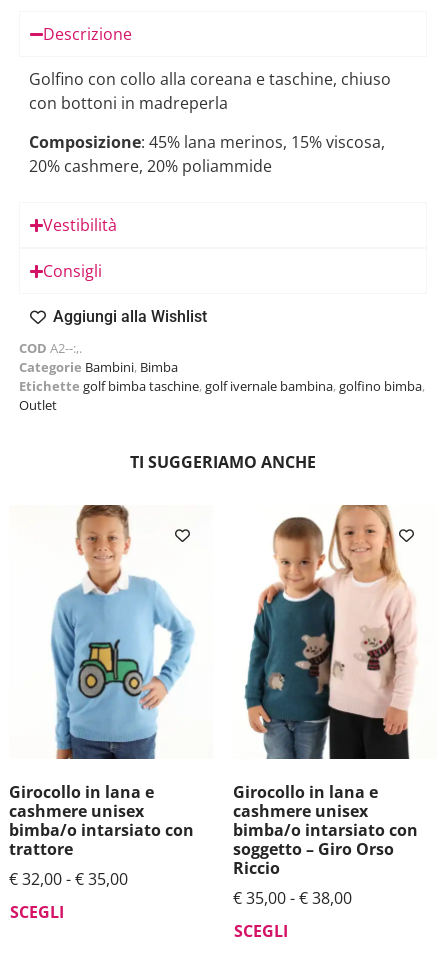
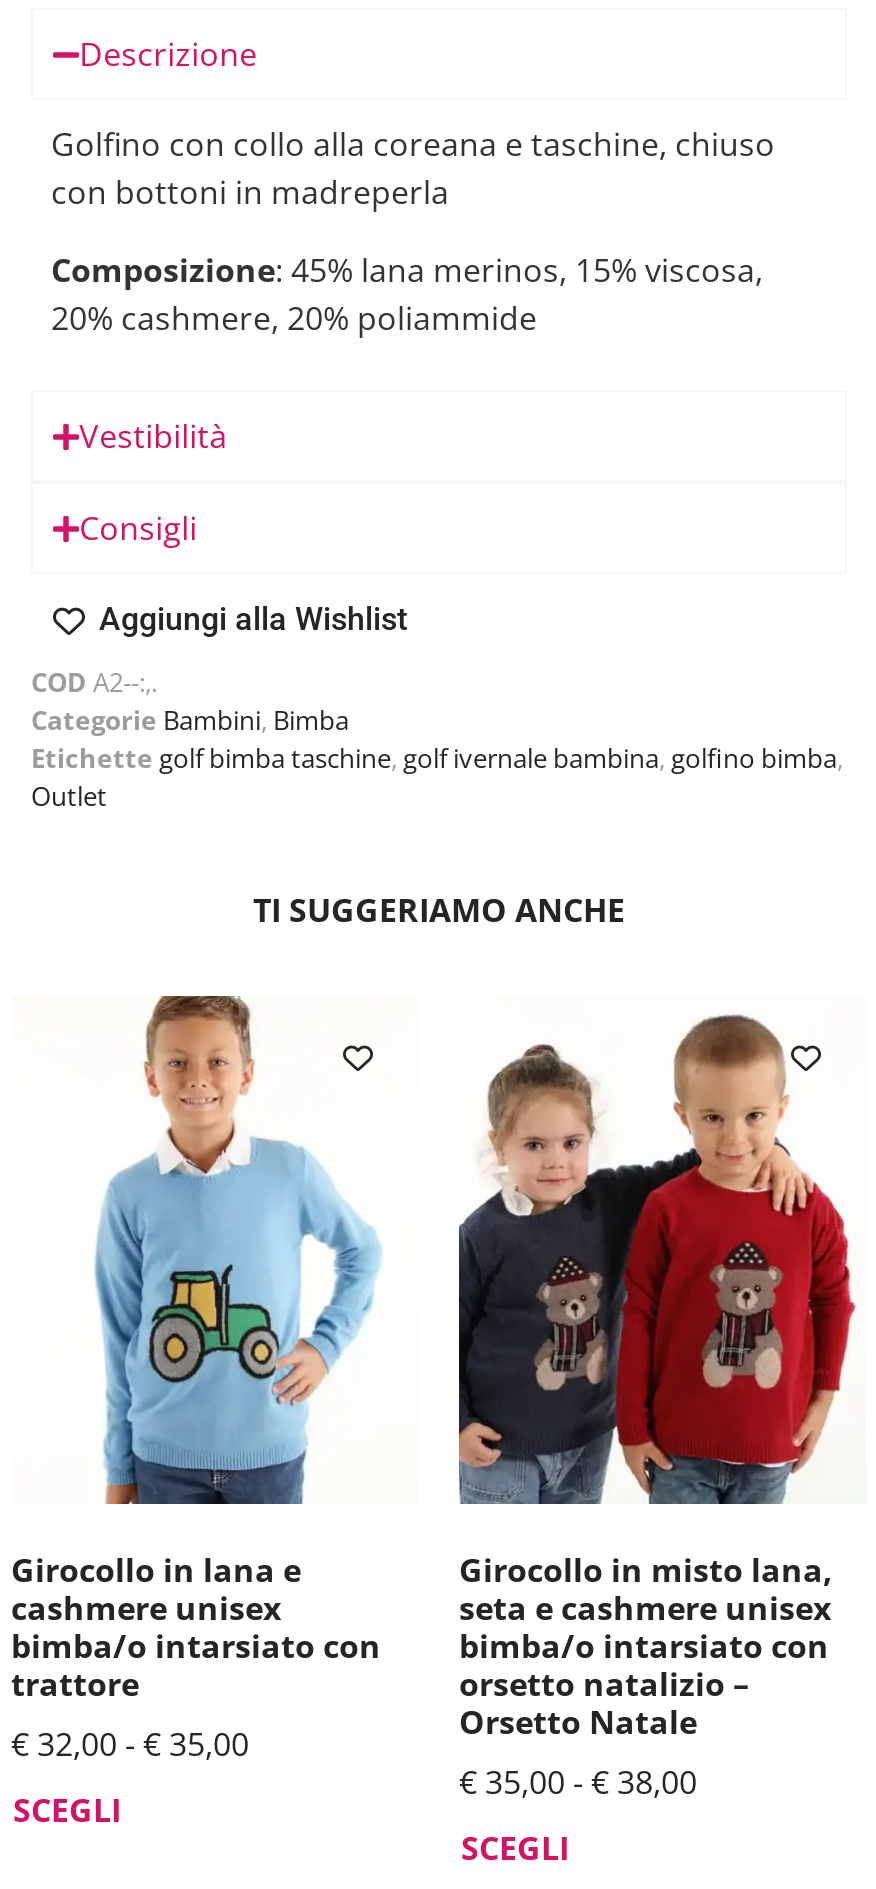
[233,504,431,822] [image] | Girocollo in lana e | cashmere unisex -> [457,996,857,1630] [image] | Girocollo in misto lana, | seta e cashmere unisex
[233,838,394,879] soggetto – Giro Orso | Riccio -> [459,1662,749,1744] orsetto natalizio – | Orsetto Natale

